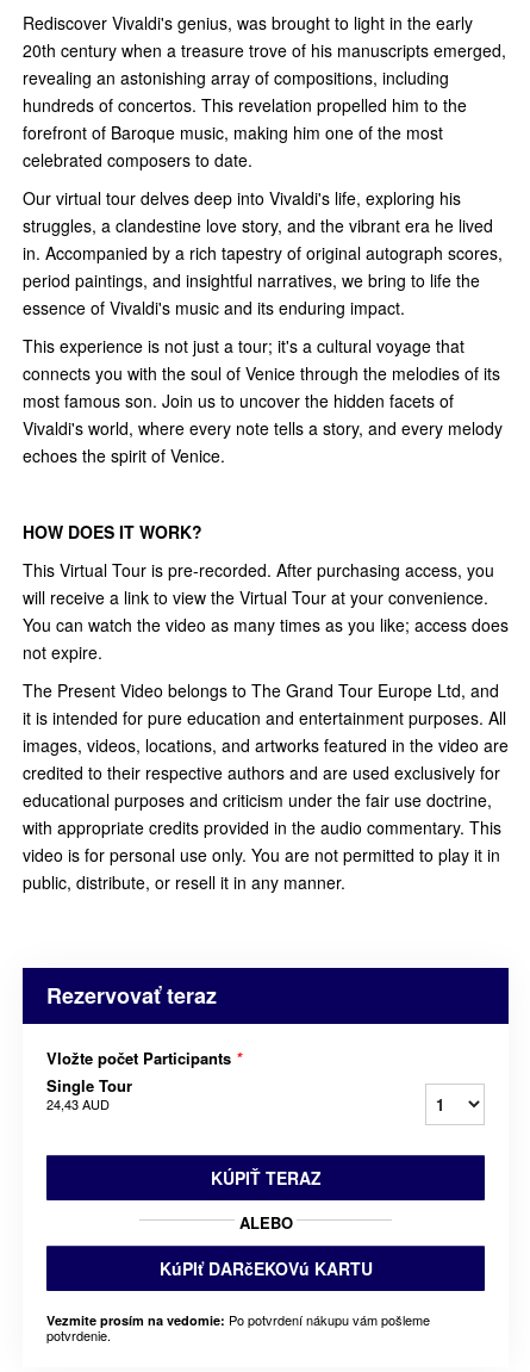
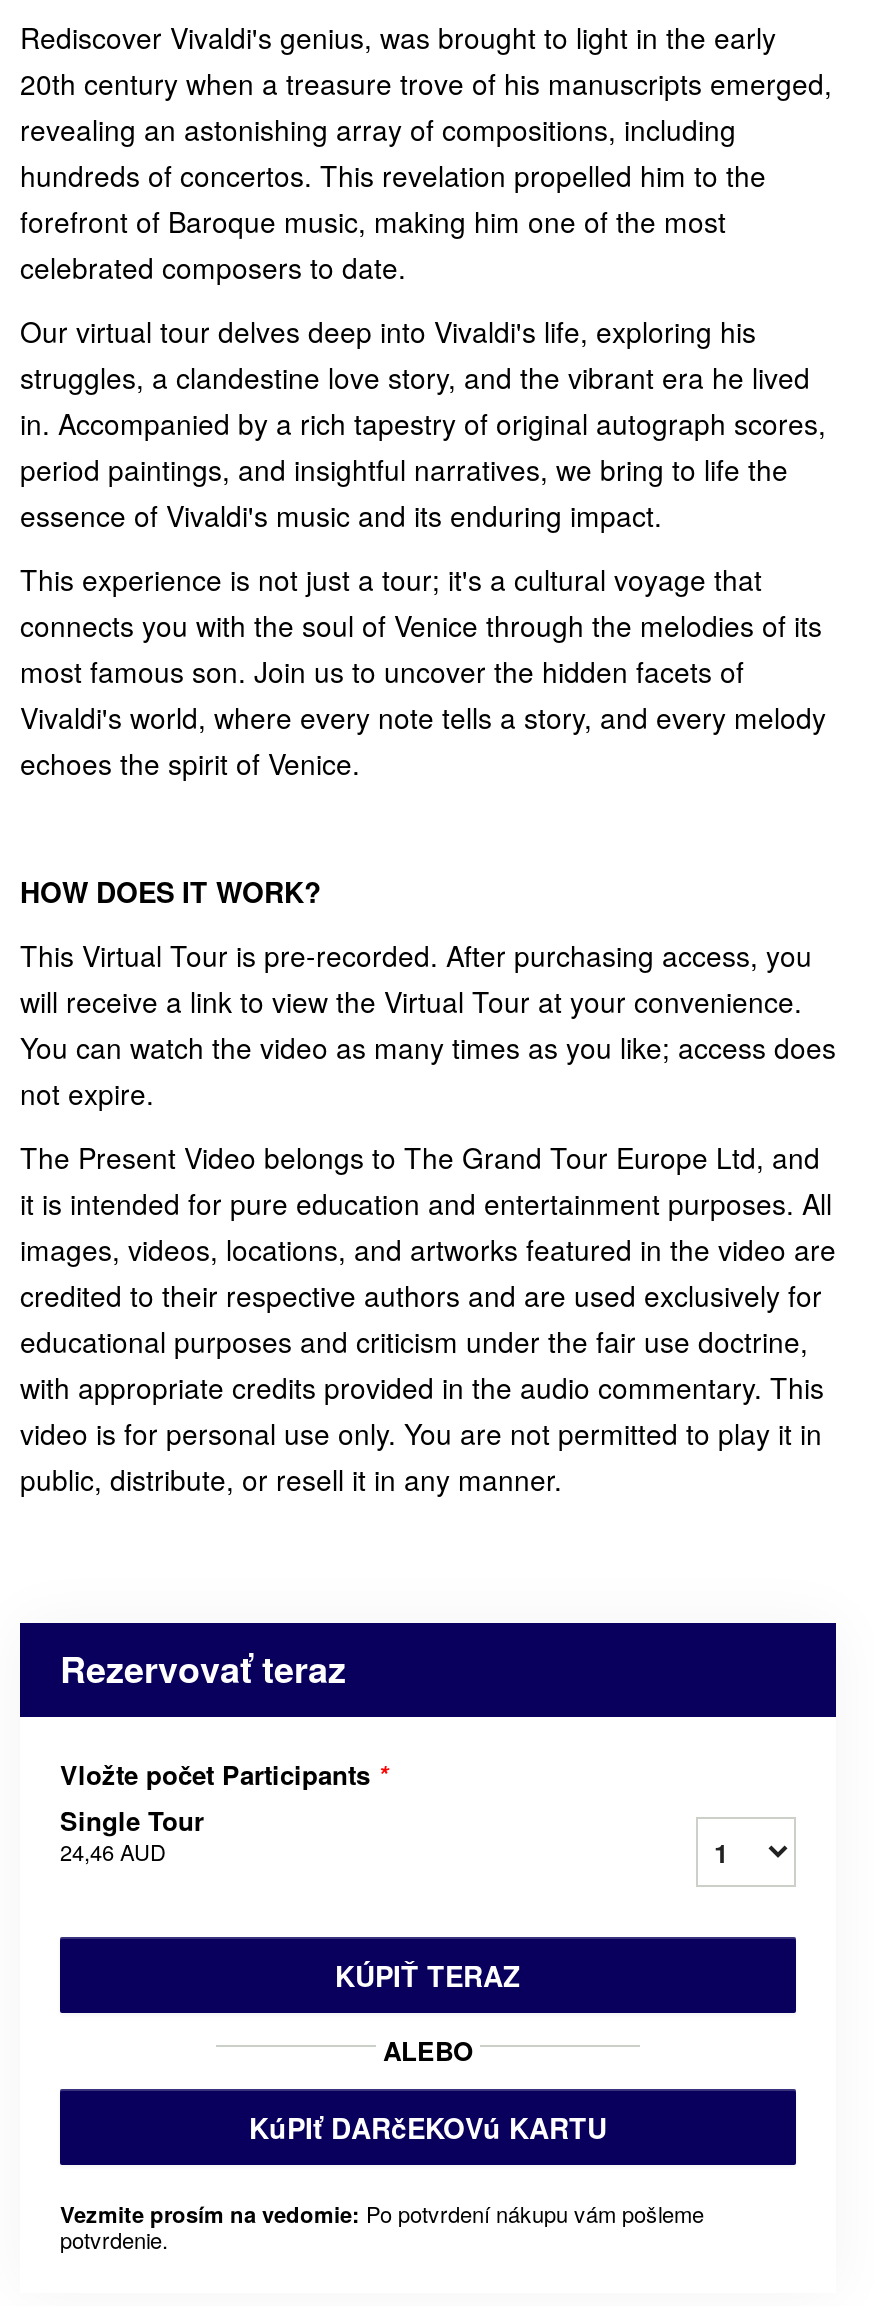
[46,1094,110,1113] 24,43 AUD -> [60,1835,166,1867] 24,46 AUD

